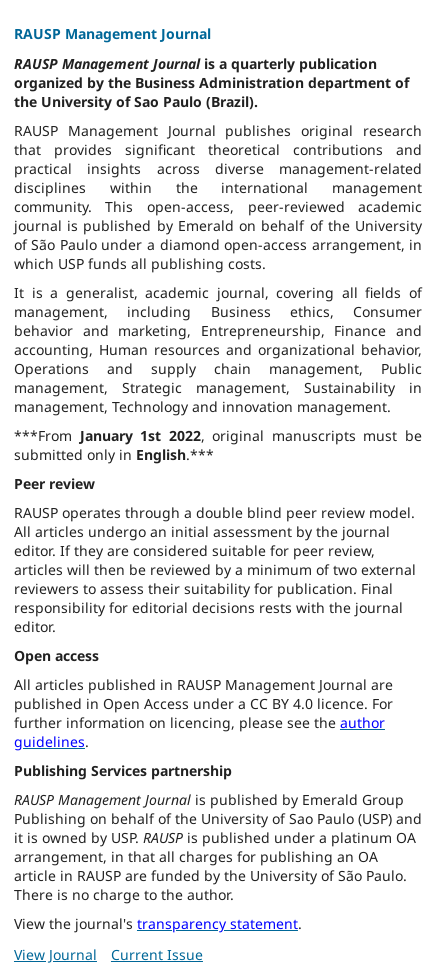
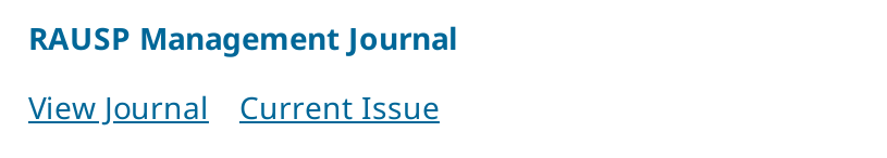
[14,54,422,933] RAUSP Management Journal is a quarterly publication | organized by the Business Administration department of | the University of Sao Paulo (Brazil). | RAUSP Management Journal publishes original research | that provides significant theoretical contributions and | practical insights across diverse management-related | disciplines within the international management | community. This open-access, peer-reviewed academic | journal is published by Emerald on behalf of the University | of São Paulo under a diamond open-access arrangement, in | which USP funds all publishing costs. | It is a generalist, academic journal, covering all fields of | management, including Business ethics, Consumer | behavior and marketing, Entrepreneurship, Finance and | accounting, Human resources and organizational behavior, | Operations and supply chain management, Public | management, Strategic management, Sustainability in | management, Technology and innovation management. | ***From January 1st 2022, original manuscripts must be | submitted only in English.*** | Peer review | RAUSP operates through a double blind peer review model. | All articles undergo an initial assessment by the journal | editor. If they are considered suitable for peer review, | articles will then be reviewed by a minimum of two external | reviewers to assess their suitability for publication. Final | responsibility for editorial decisions rests with the journal | editor. | Open access | All articles published in RAUSP Management Journal are | published in Open Access under a CC BY 4.0 licence. For | further information on licencing, please see the author | guidelines. | Publishing Services partnership | RAUSP Management Journal is published by Emerald Group | Publishing on behalf of the University of Sao Paulo (USP) and | it is owned by USP. RAUSP is published under a platinum OA | arrangement, in that all charges for publishing an OA | article in RAUSP are funded by the University of São Paulo. | There is no charge to the author. | View the journal's transparency statement. -> none

